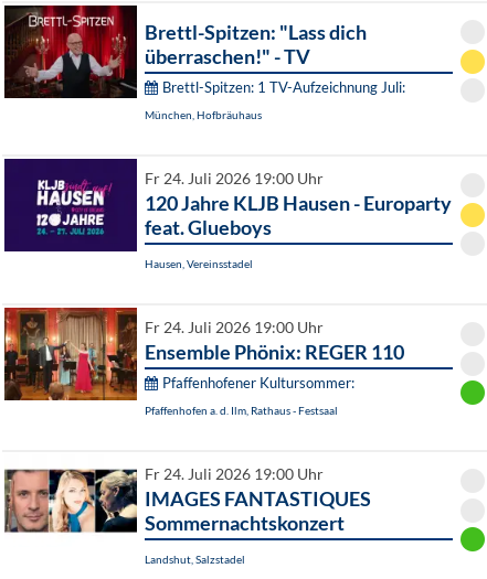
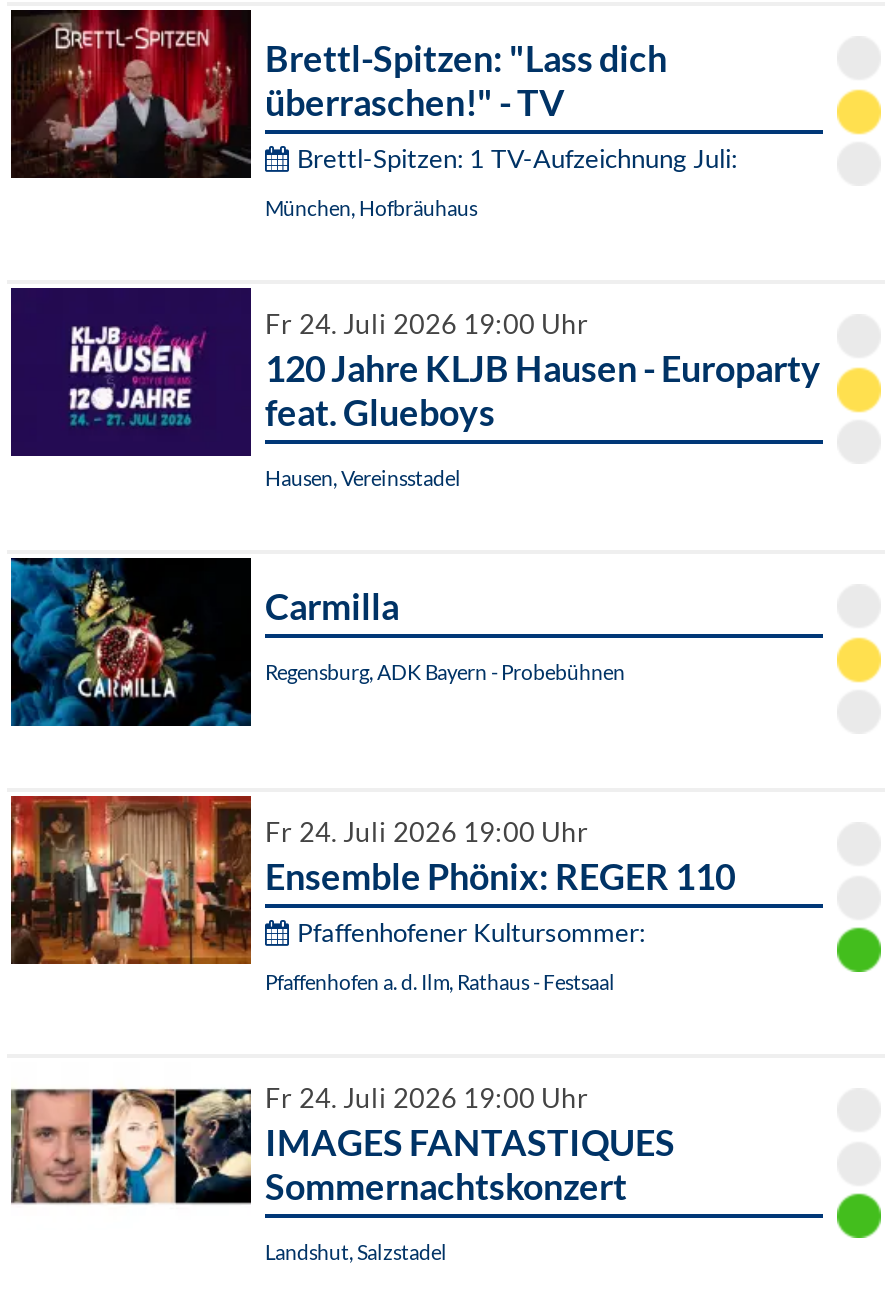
none -> [9,556,625,728] [image] | Carmilla | Regensburg, ADK Bayern - Probebühnen

